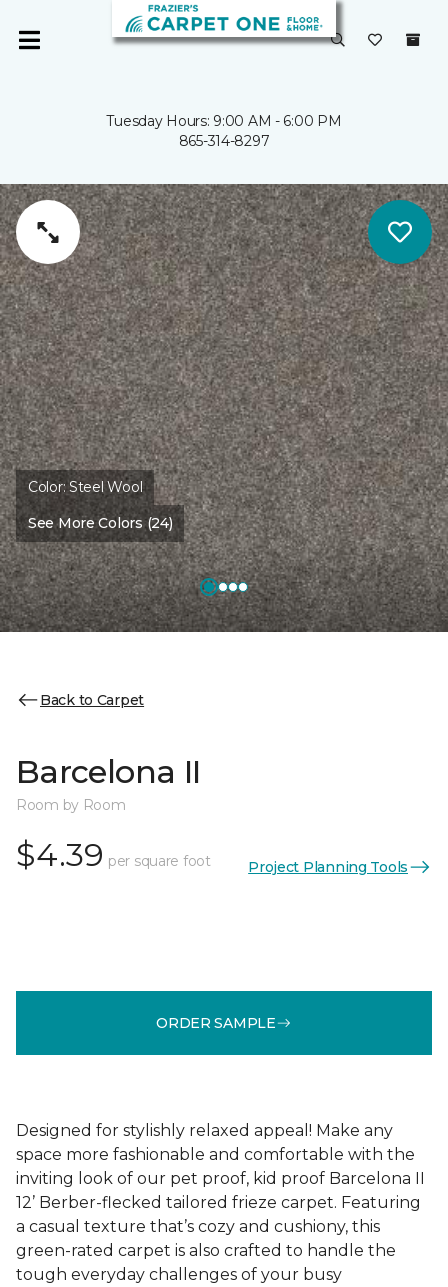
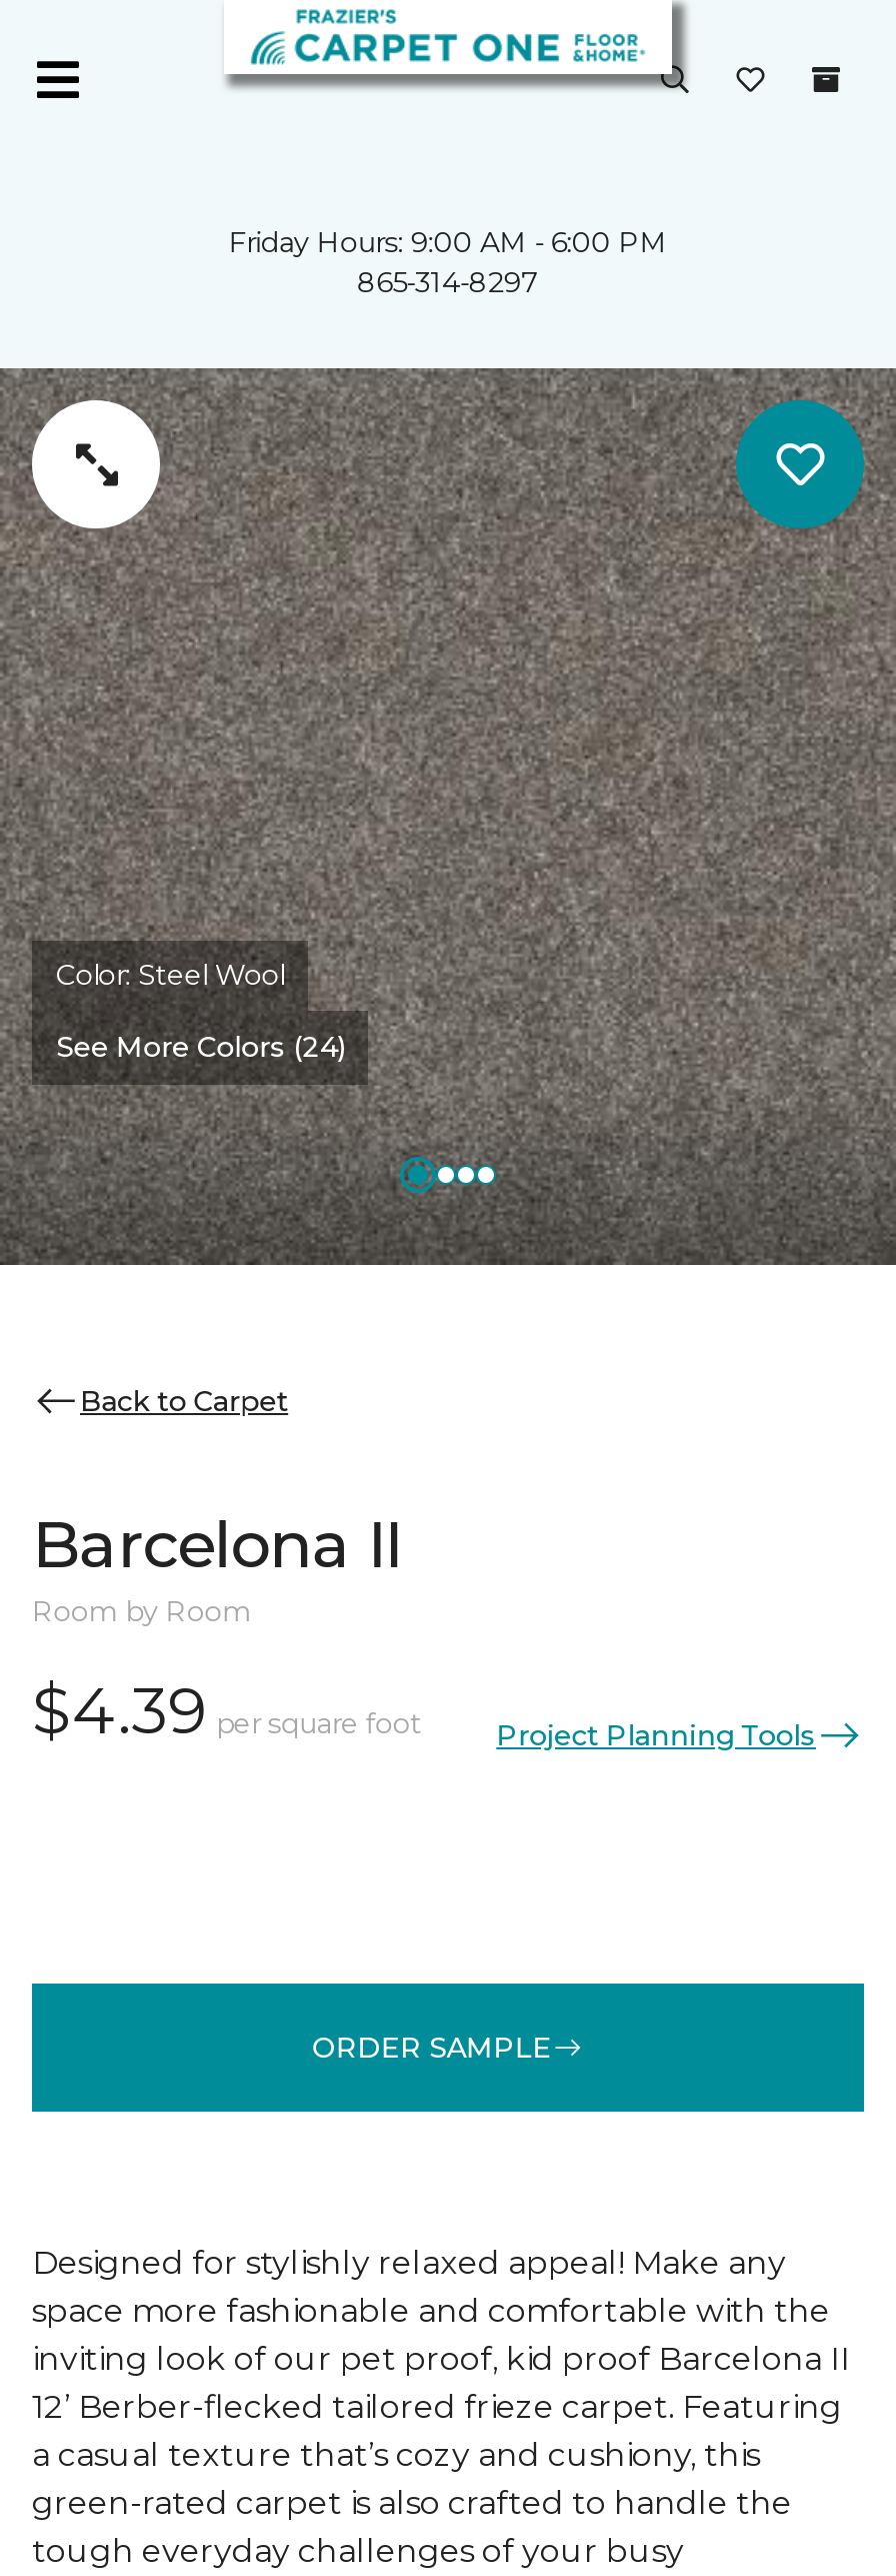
[106,112,341,130] Tuesday Hours: 9:00 AM - 6:00 PM -> [229,224,667,260] Friday Hours: 9:00 AM - 6:00 PM

